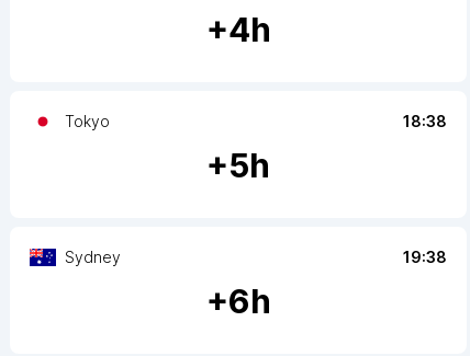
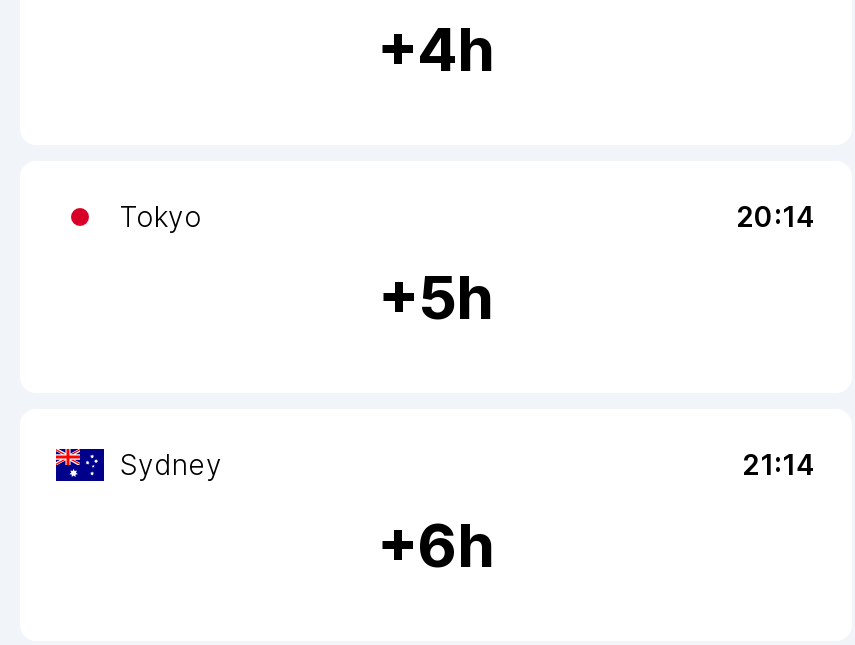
[403,112,447,130] 18:38 -> [736,199,816,233] 20:14
[403,247,447,266] 19:38 -> [742,447,816,481] 21:14

